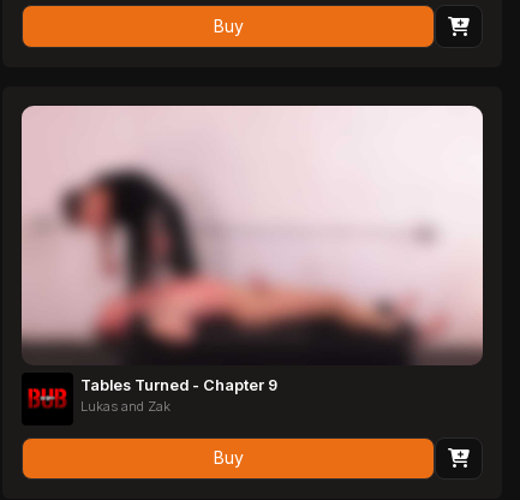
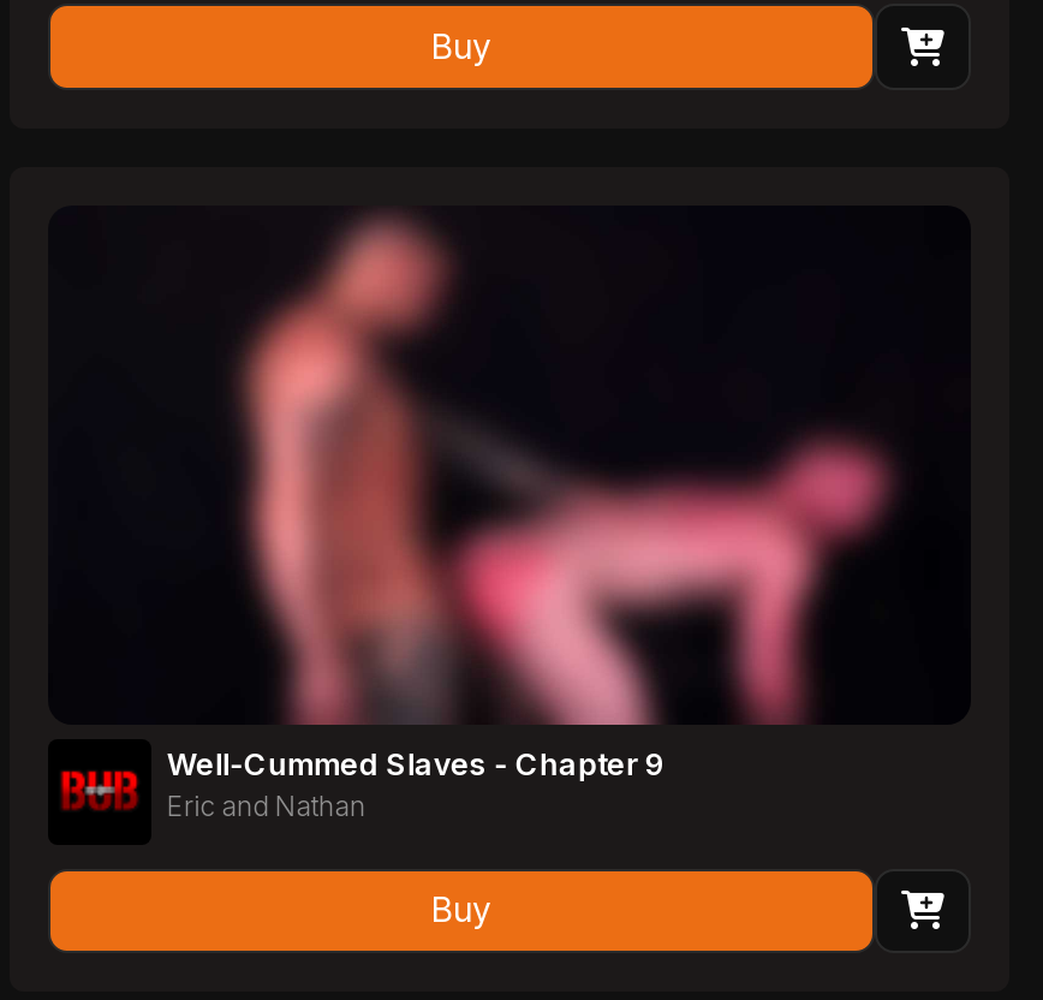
[20,105,484,394] [image] | Tables Turned - Chapter 9 -> [48,206,971,782] [image] | Well-Cummed Slaves - Chapter 9
[81,397,171,414] Lukas and Zak -> [167,789,366,823] Eric and Nathan

